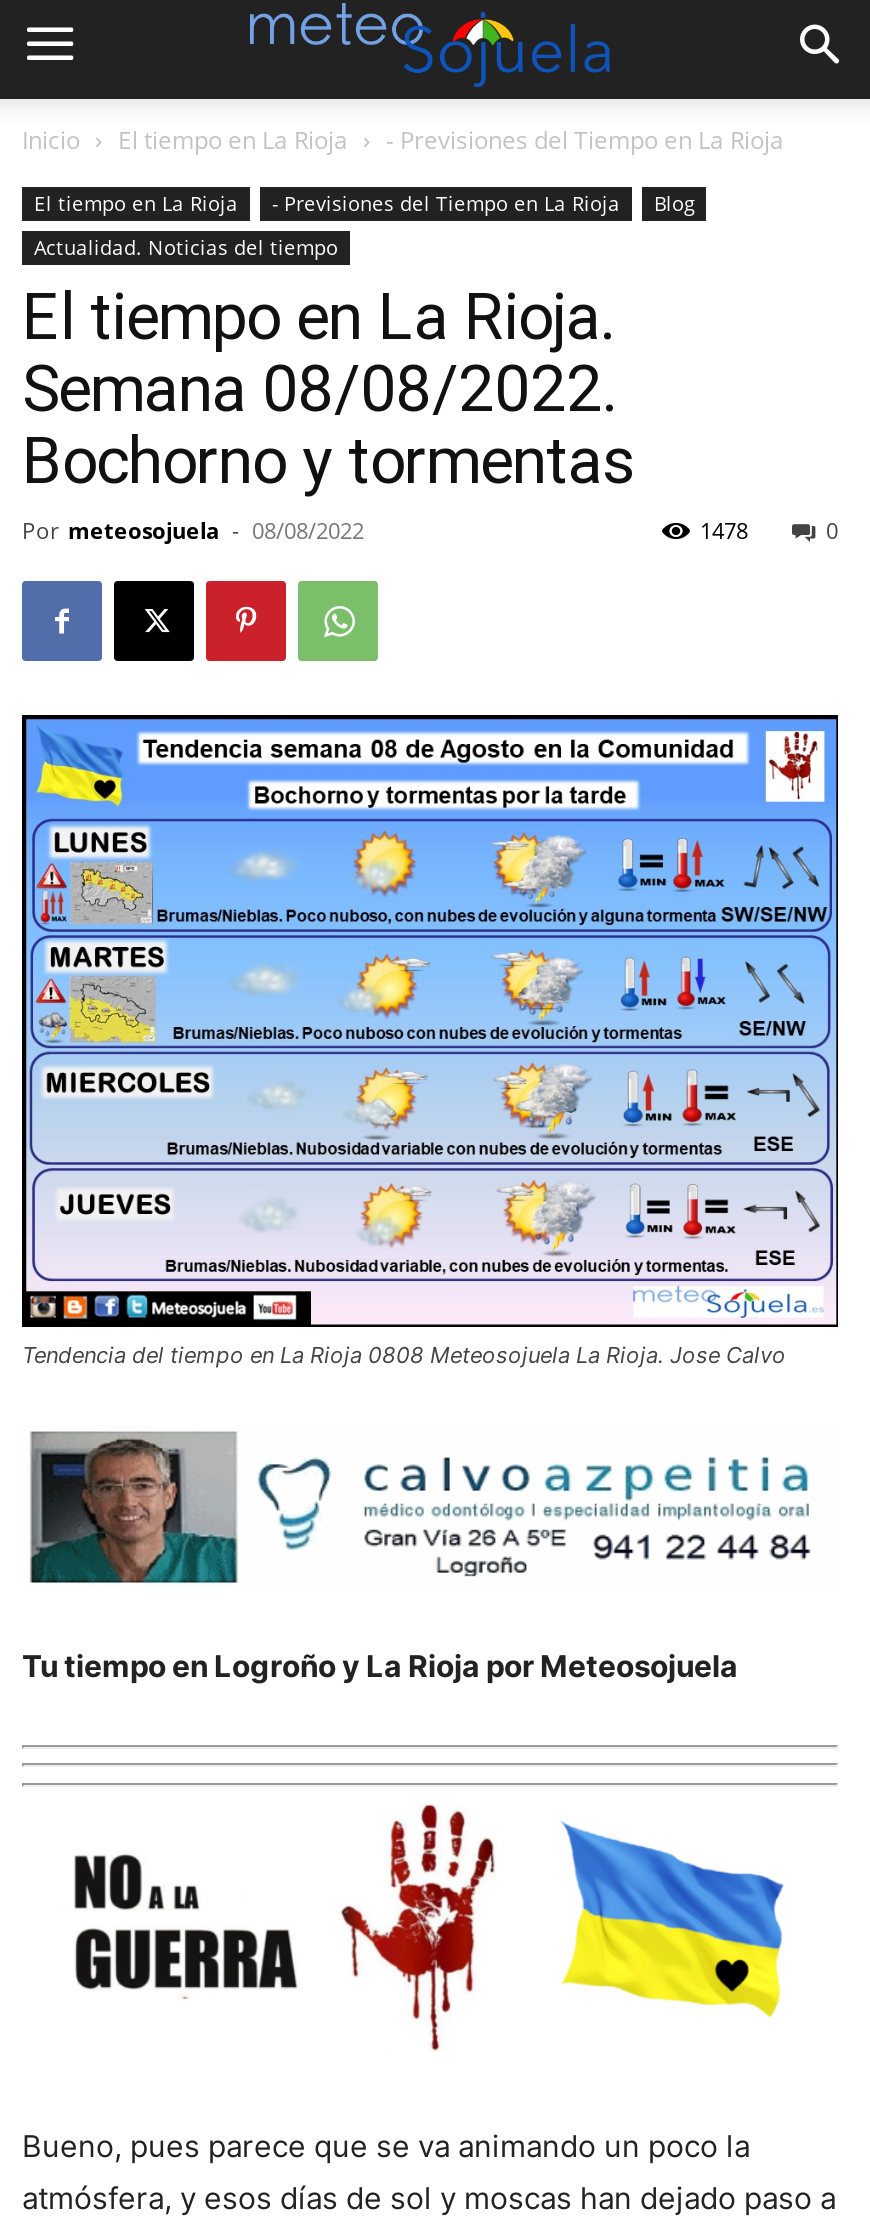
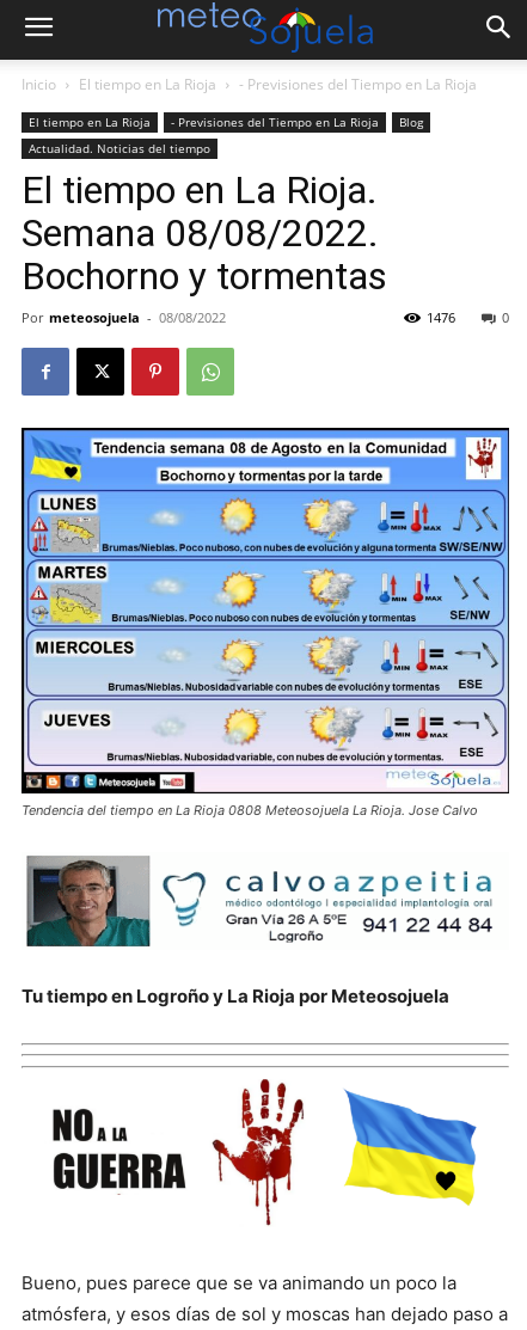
[700,515,748,545] 1478 -> [427,308,455,326] 1476

